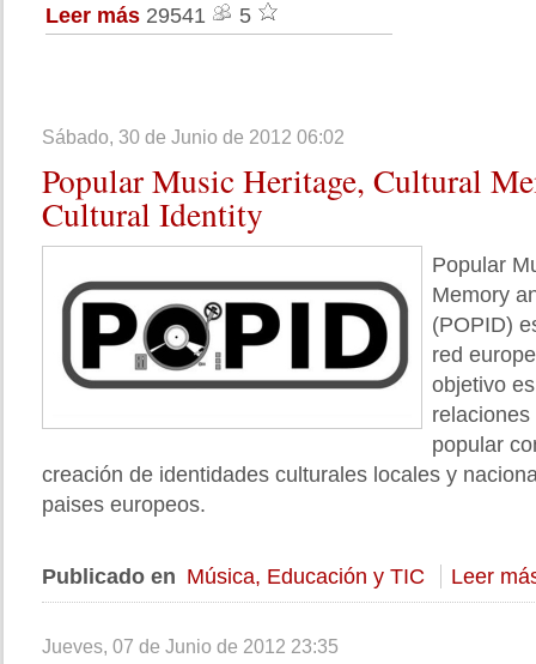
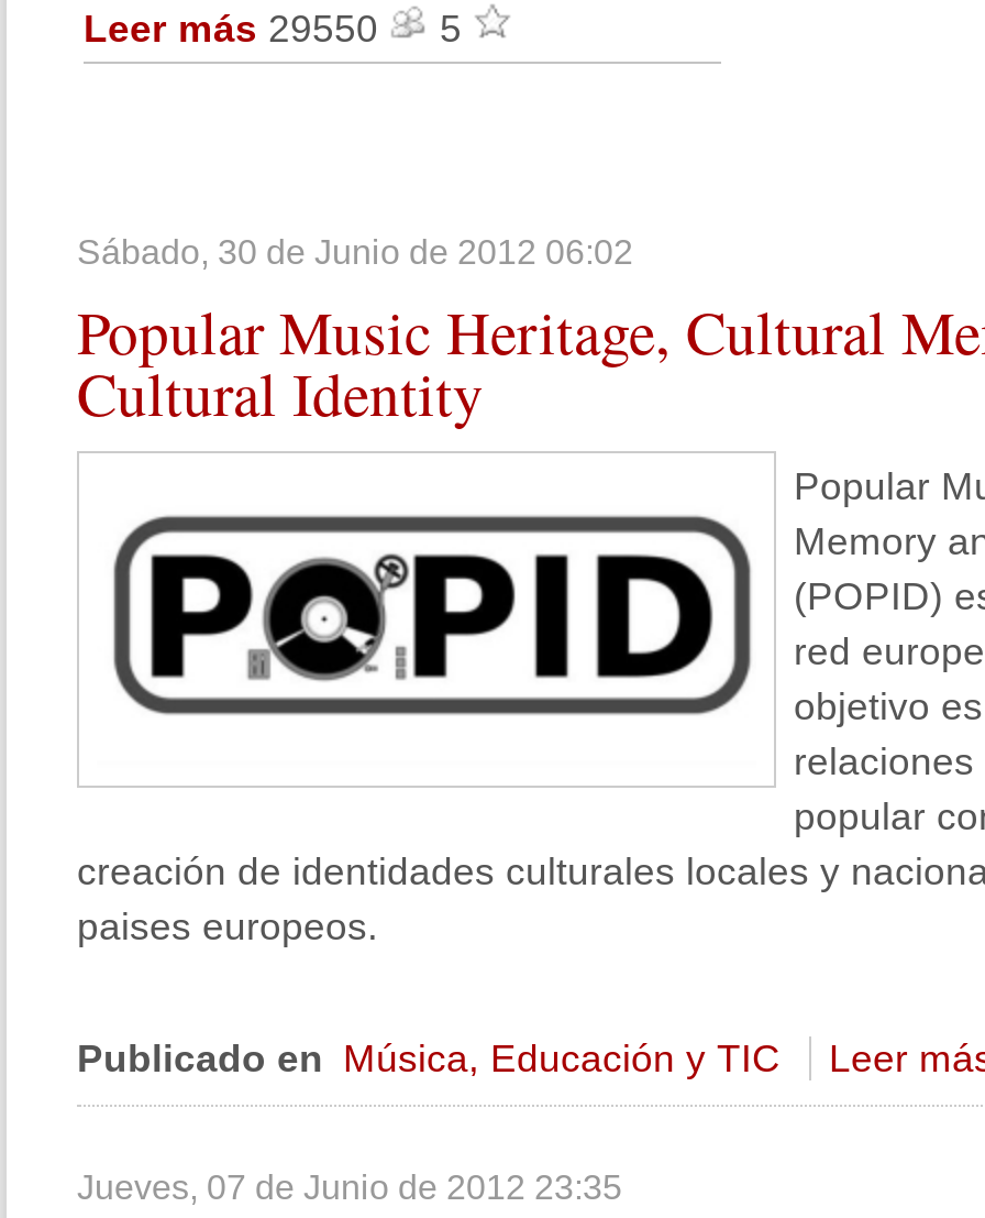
[45,4,257,28] Leer más 29541 5 -> [84,7,473,51] Leer más 29550 5

